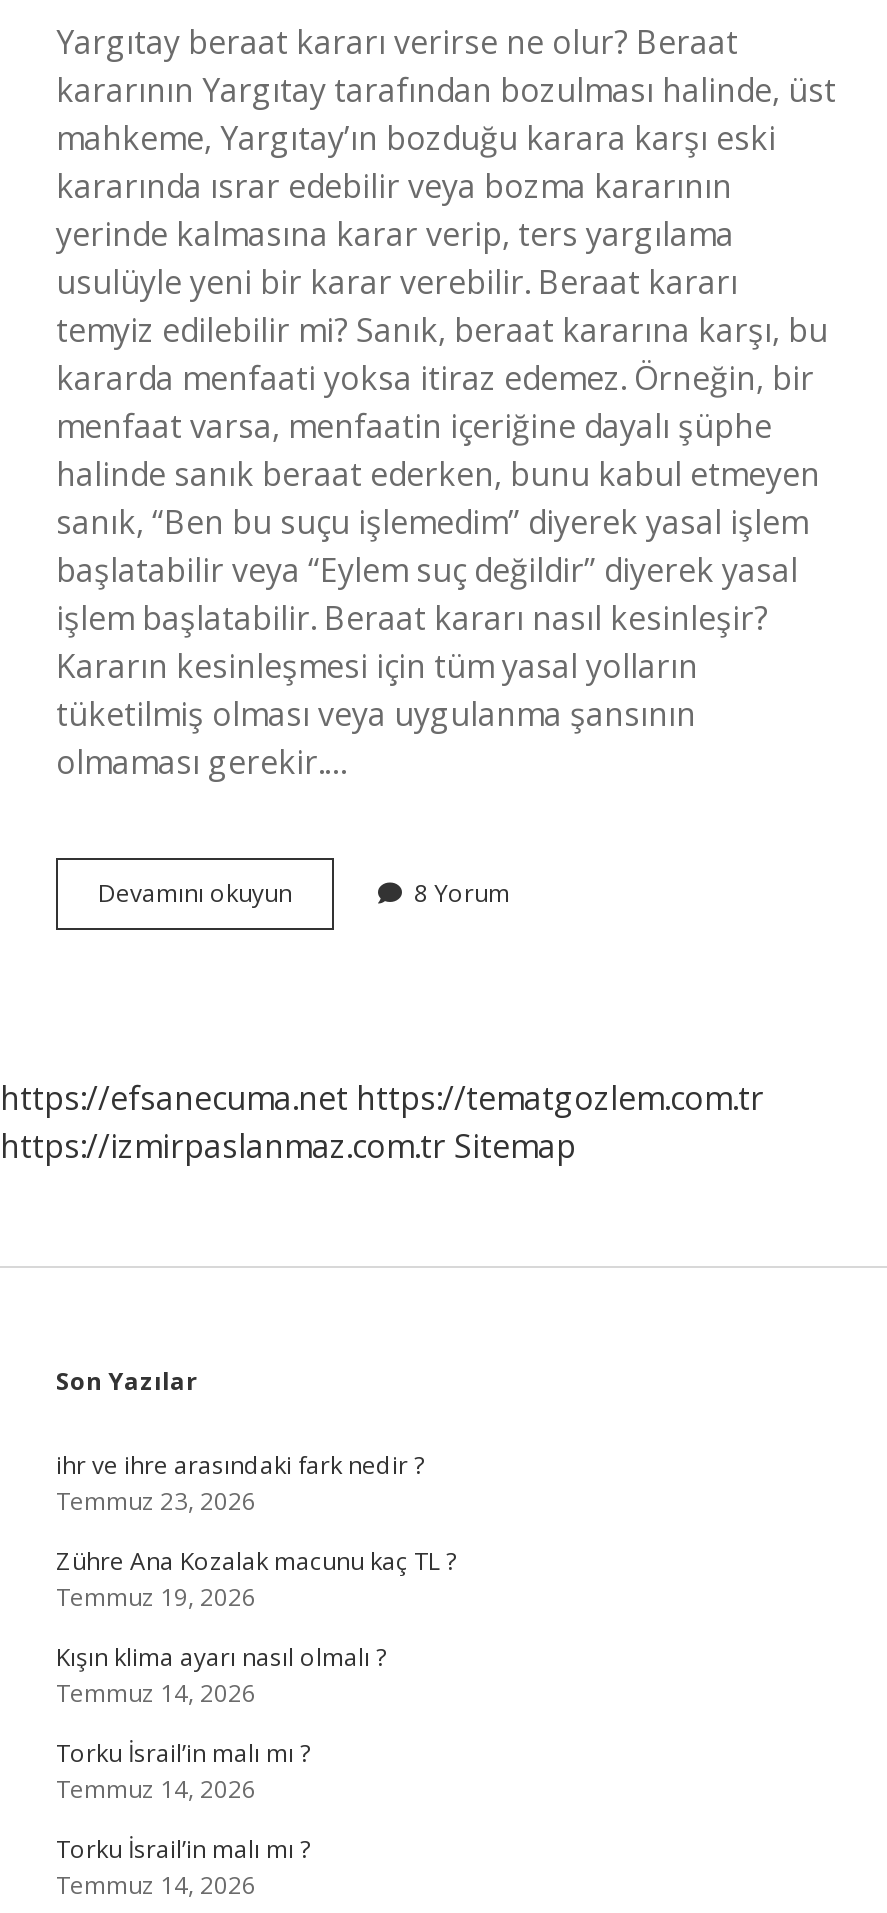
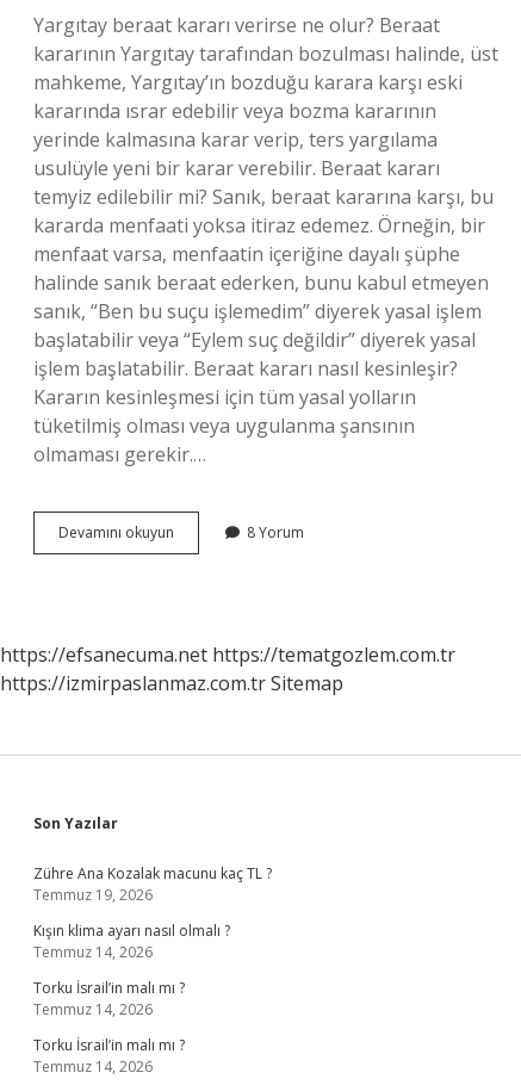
[56,1448,424,1518] ihr ve ihre arasındaki fark nedir ? | Temmuz 23, 2026 -> none

